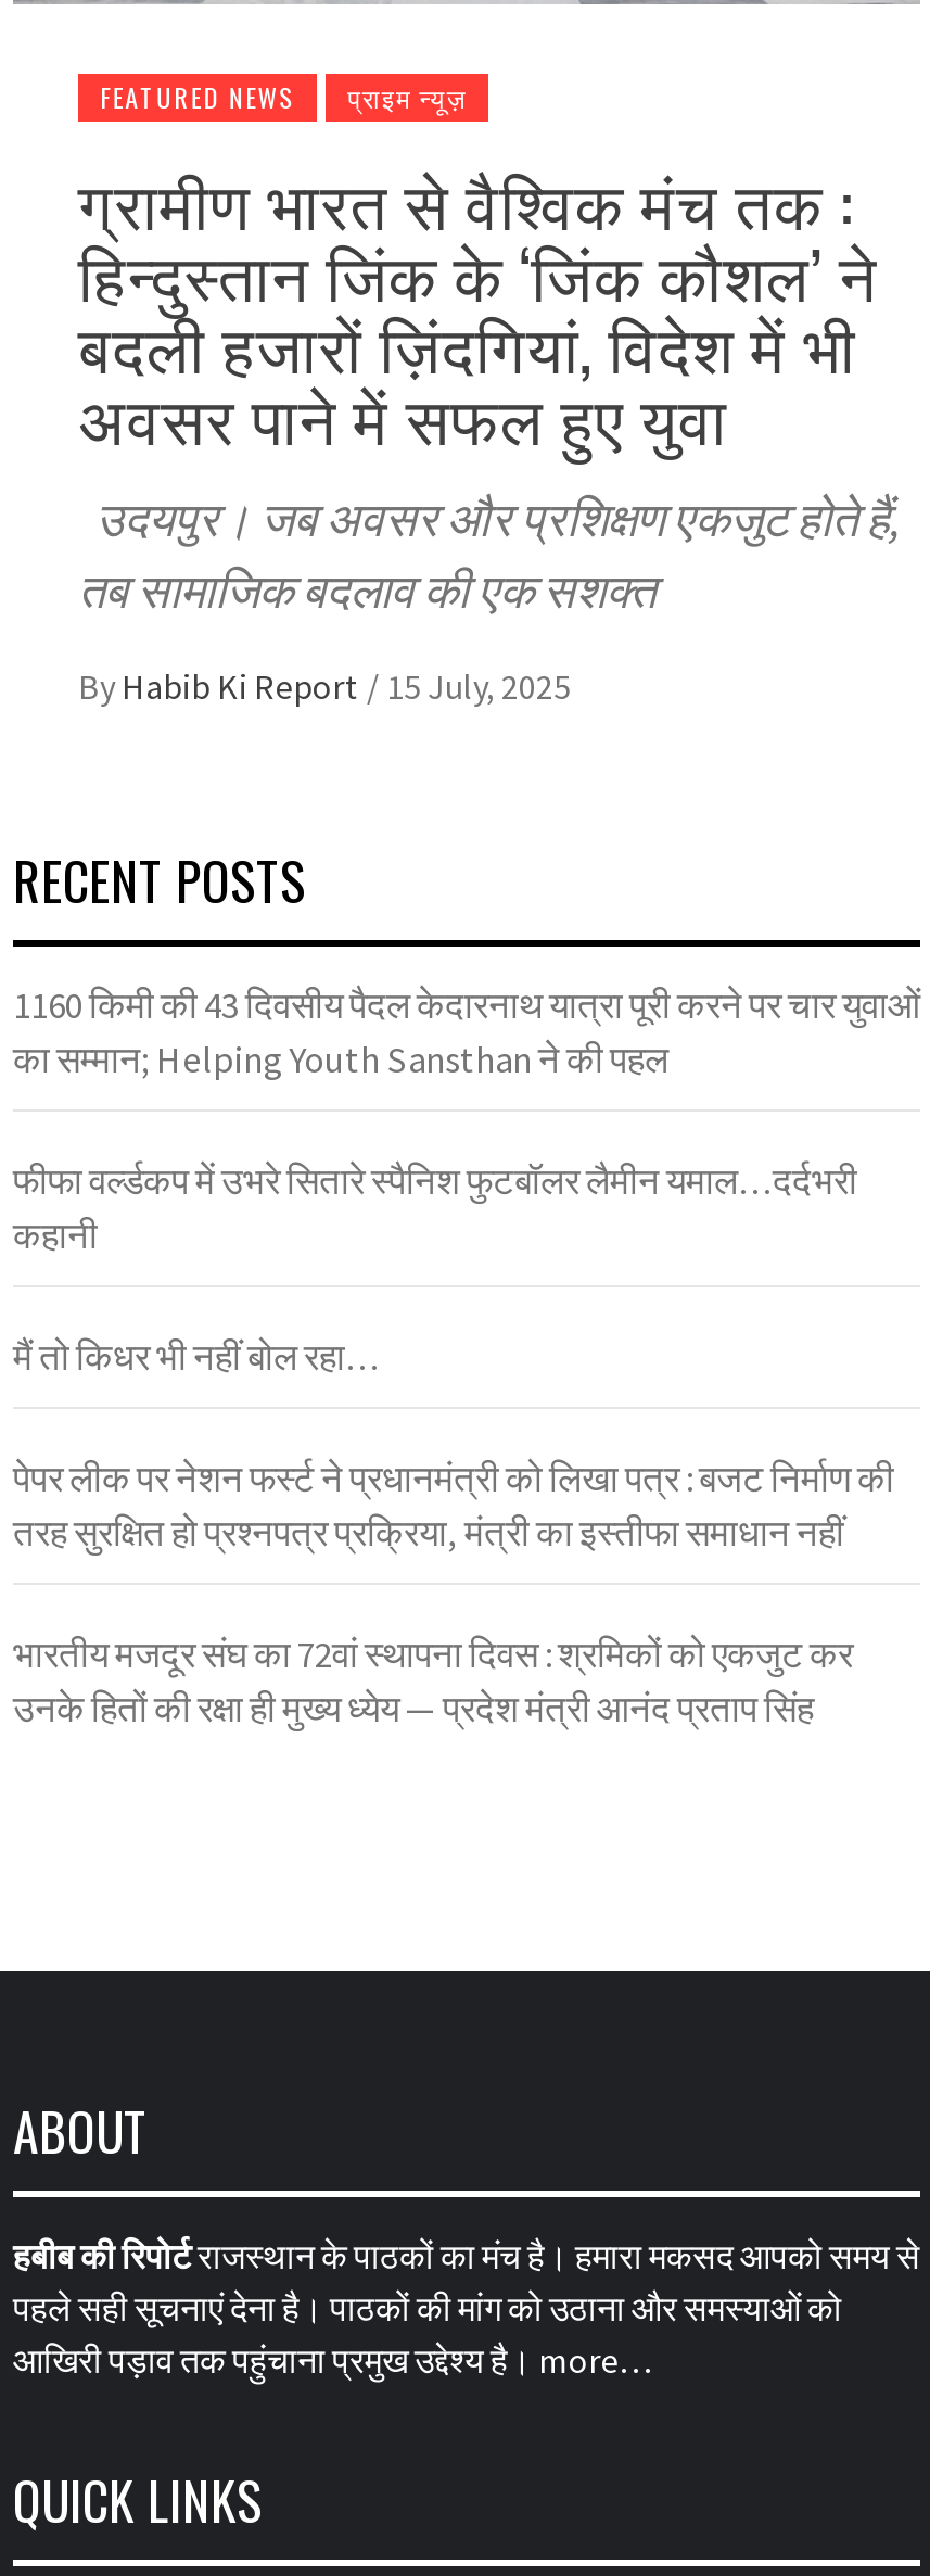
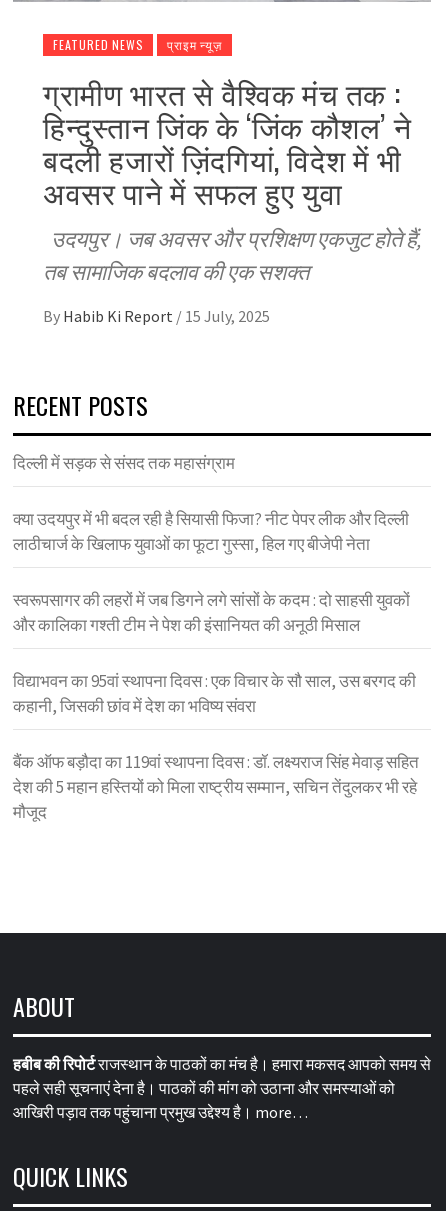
[13,982,920,1084] 1160 किमी की 43 दिवसीय पैदल केदारनाथ यात्रा पूरी करने पर चार युवाओं | का सम्मान; Helping Youth Sansthan ने की पहल -> [13,452,235,474] दिल्ली में सड़क से संसद तक महासंग्राम
[13,1157,857,1259] फीफा वर्ल्डकप में उभरे सितारे स्पैनिश फुटबॉलर लैमीन यमाल…दर्दभरी | कहानी -> [13,508,409,555] क्या उदयपुर में भी बदल रही है सियासी फिजा? नीट पेपर लीक और दिल्ली | लाठीचार्ज के खिलाफ युवाओं का फूटा गुस्सा, हिल गए बीजेपी नेता
[13,1333,380,1381] मैं तो किधर भी नहीं बोल रहा… -> [13,589,410,636] स्वरूपसागर की लहरों में जब डिगने लगे सांसों के कदम : दो साहसी युवकों | और कालिका गश्ती टीम ने पेश की इंसानियत की अनूठी मिसाल
[13,1455,894,1557] पेपर लीक पर नेशन फर्स्ट ने प्रधानमंत्री को लिखा पत्र : बजट निर्माण की | तरह सुरक्षित हो प्रश्नपत्र प्रक्रिया, मंत्री का इस्तीफा समाधान नहीं -> [13,670,416,717] विद्याभवन का 95वां स्थापना दिवस : एक विचार के सौ साल, उस बरगद की | कहानी, जिसकी छांव में देश का भविष्य संवरा
[13,1631,853,1733] भारतीय मजदूर संघ का 72वां स्थापना दिवस : श्रमिकों को एकजुट कर | उनके हितों की रक्षा ही मुख्य ध्येय — प्रदेश मंत्री आनंद प्रताप सिंह -> [13,751,419,823] बैंक ऑफ बड़ौदा का 119वां स्थापना दिवस : डॉ. लक्ष्यराज सिंह मेवाड़ सहित | देश की 5 महान हस्तियों को मिला राष्ट्रीय सम्मान, सचिन तेंदुलकर भी रहे | मौजूद

